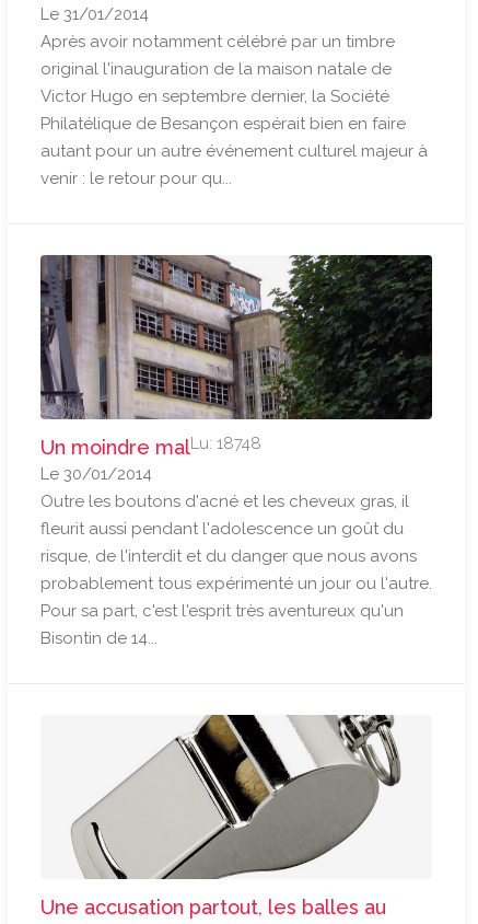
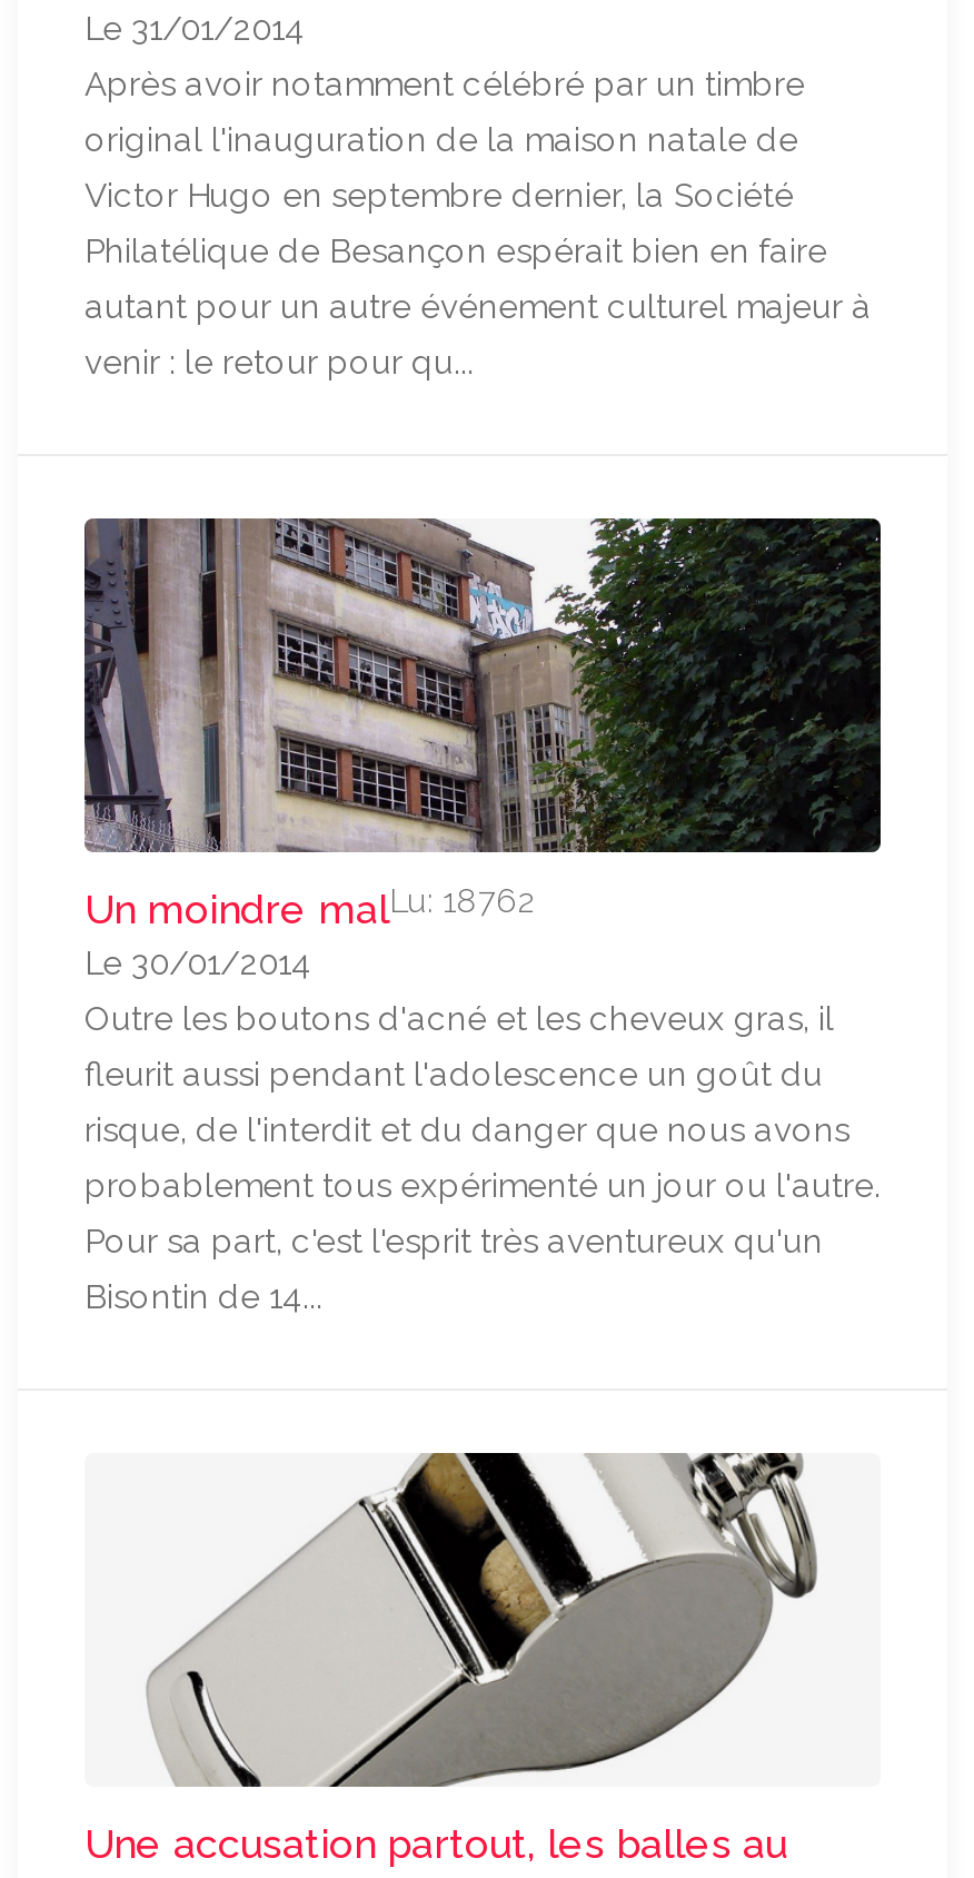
[40,434,261,459] Un moindre malLu: 18748 -> [85,881,536,932] Un moindre malLu: 18762

